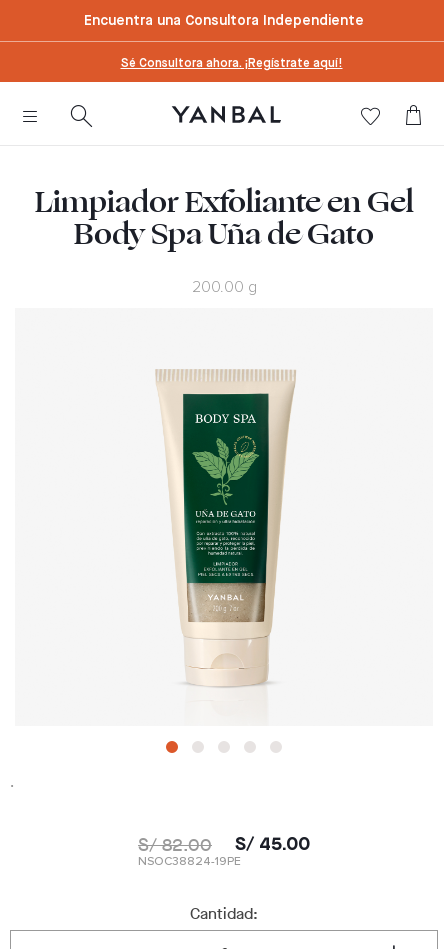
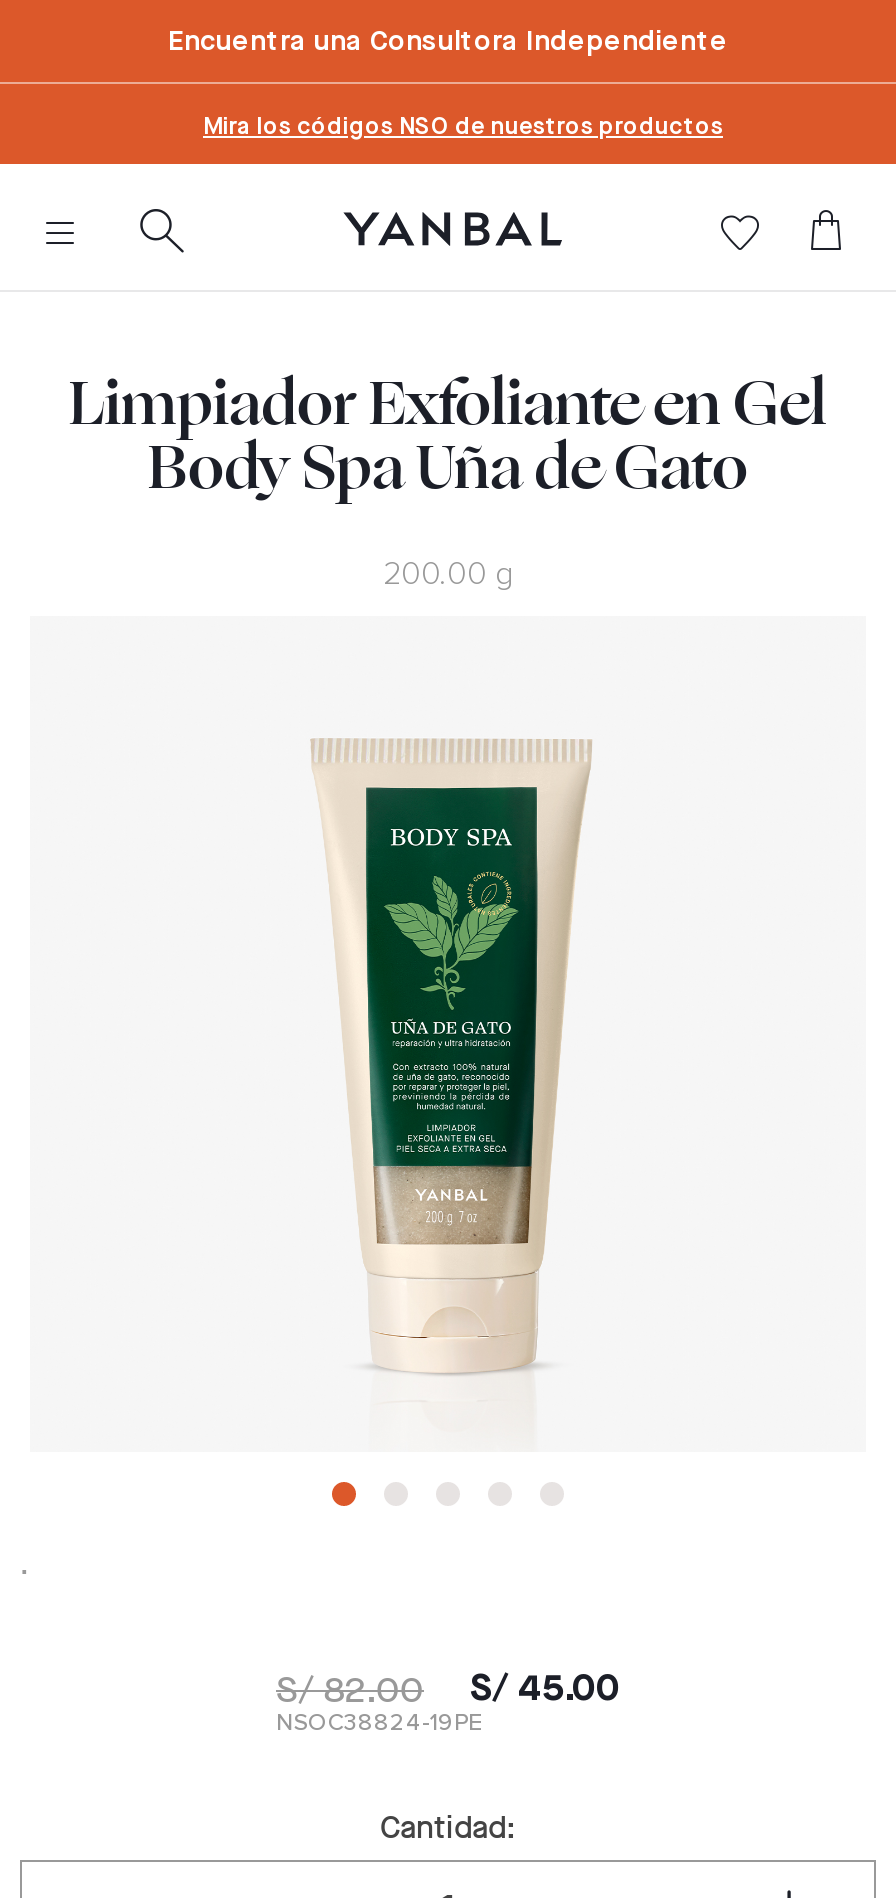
[120,58,342,70] Sé Consultora ahora. ¡Regístrate aquí! -> [203,116,723,140] Mira los códigos NSO de nuestros productos

